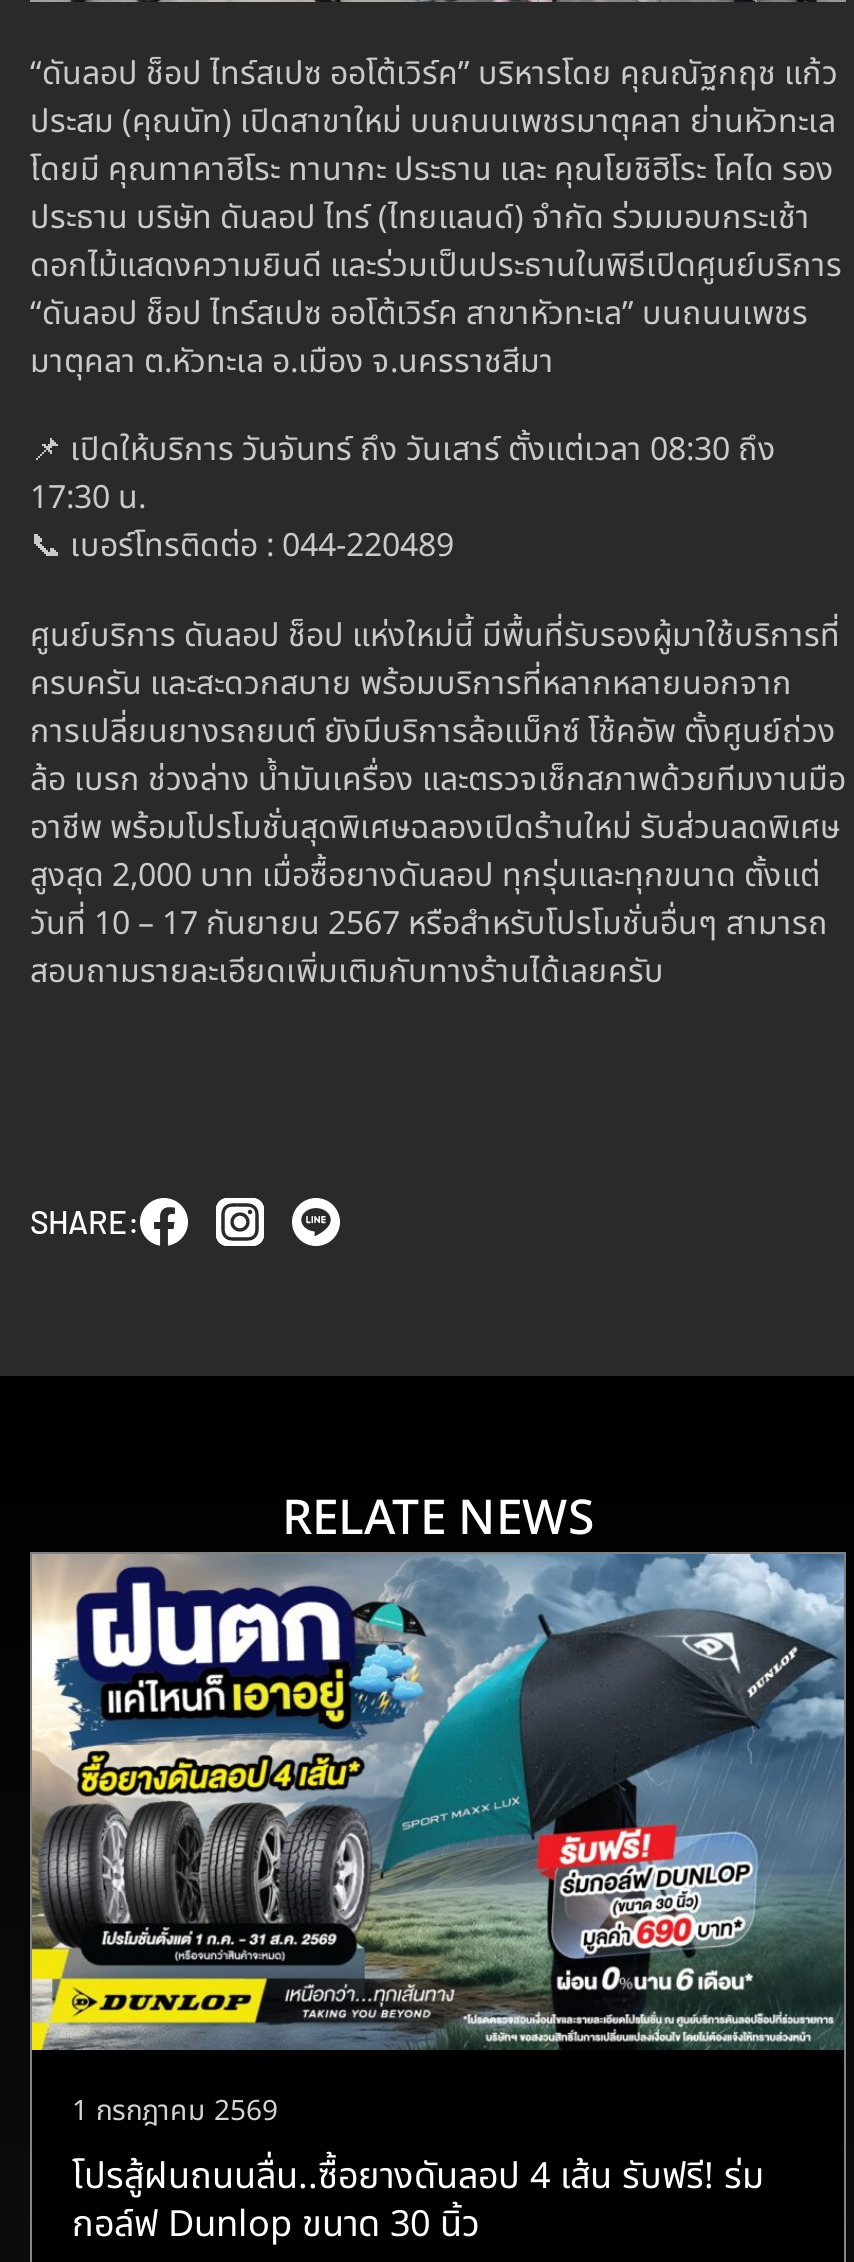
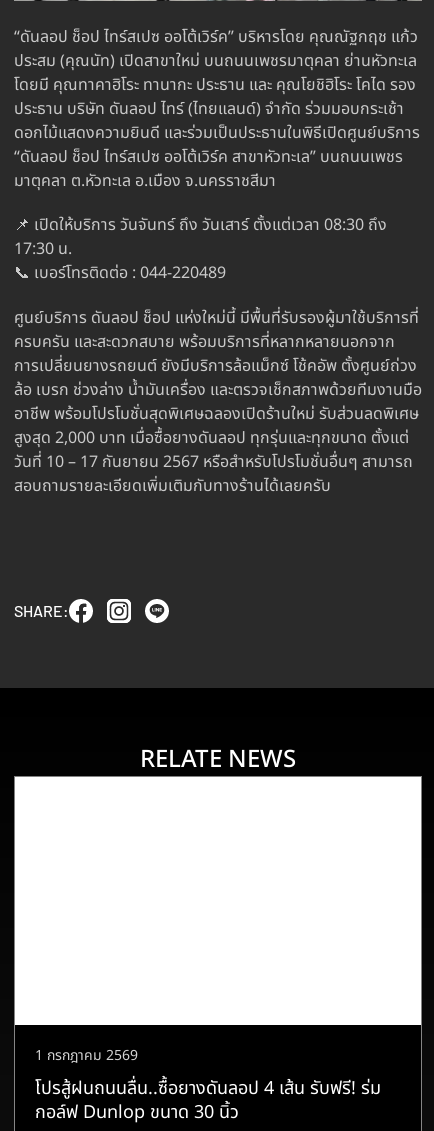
[30,1552,846,2052] [image] -> none

